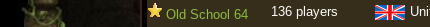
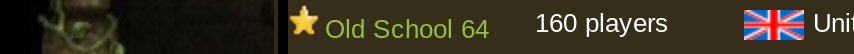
[165,4,337,22] Old School 64 136 players -> [325,8,669,44] Old School 64 160 players

